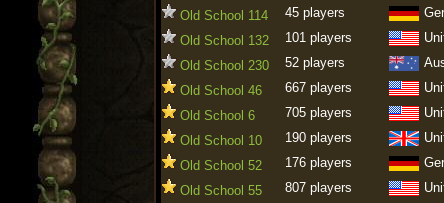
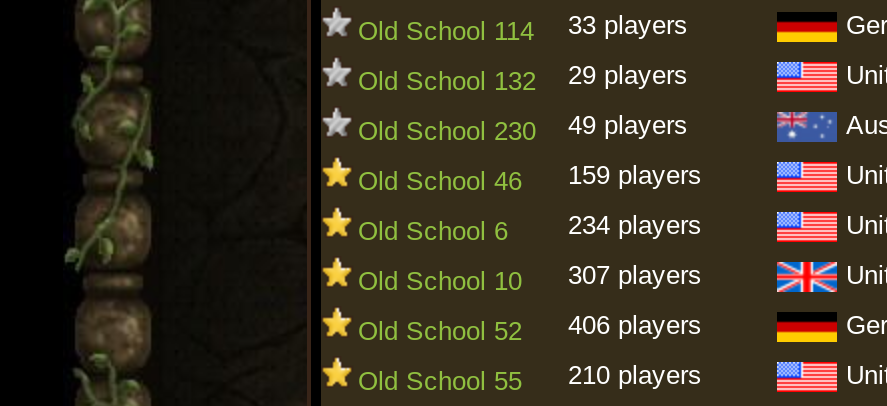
[179,5,344,23] Old School 114 45 players -> [358,10,688,46] Old School 114 33 players
[179,30,351,48] Old School 132 101 players -> [358,60,688,96] Old School 132 29 players
[179,55,344,73] Old School 230 52 players -> [358,110,688,146] Old School 230 49 players
[179,80,351,98] Old School 46 667 players -> [358,160,702,196] Old School 46 159 players
[179,105,351,123] Old School 6 705 players -> [358,210,702,246] Old School 6 234 players
[179,130,351,148] Old School 10 190 players -> [358,260,702,296] Old School 10 307 players
[179,155,351,173] Old School 52 176 players -> [358,310,702,346] Old School 52 406 players
[179,180,351,198] Old School 55 807 players -> [358,360,702,396] Old School 55 210 players

